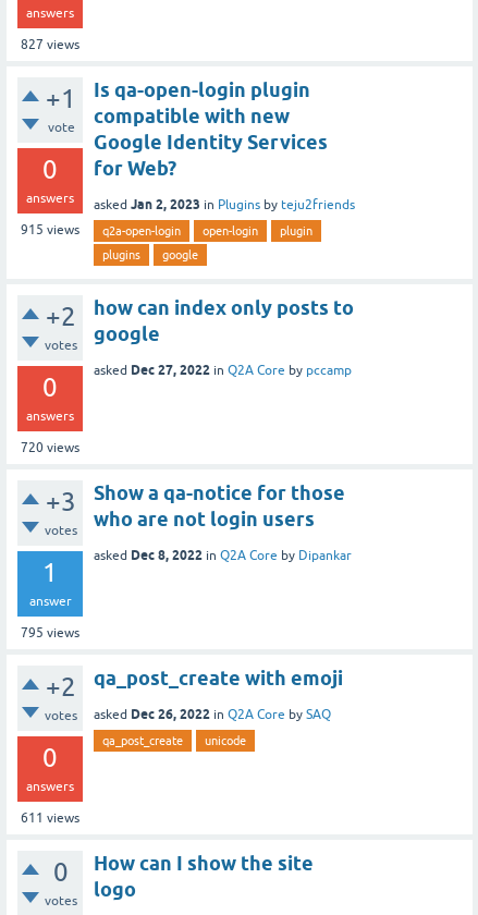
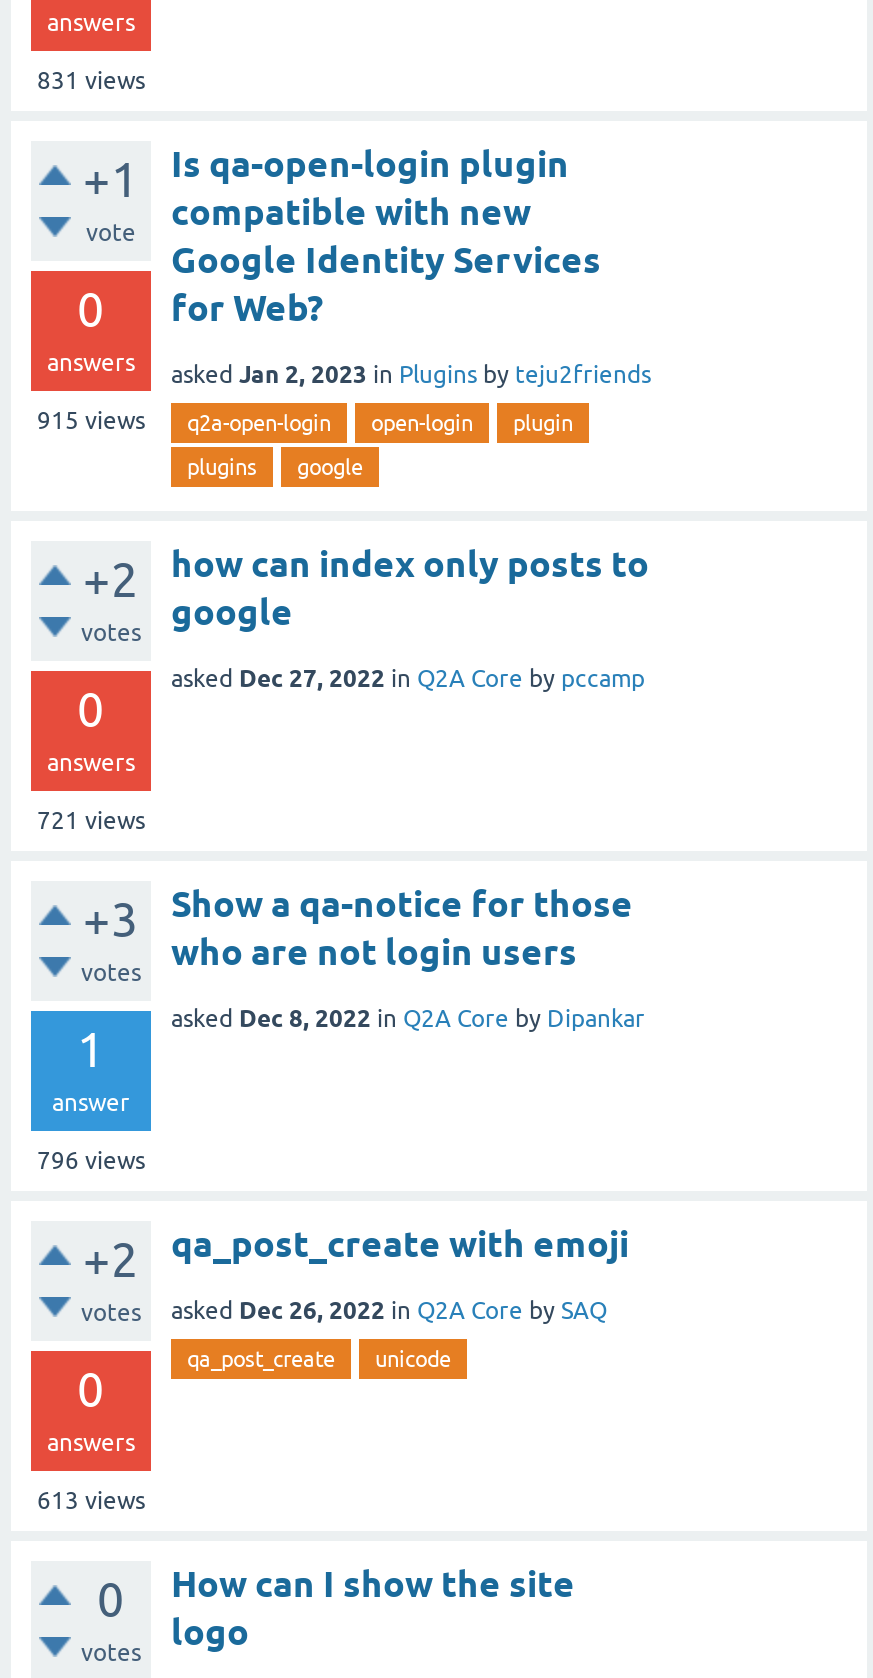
[21,37,79,52] 827 views -> [37,67,145,95] 831 views
[21,440,79,455] 720 views -> [37,807,145,835] 721 views
[21,625,79,640] 795 views -> [37,1147,145,1175] 796 views
[21,810,79,826] 611 views -> [37,1487,145,1515] 613 views

